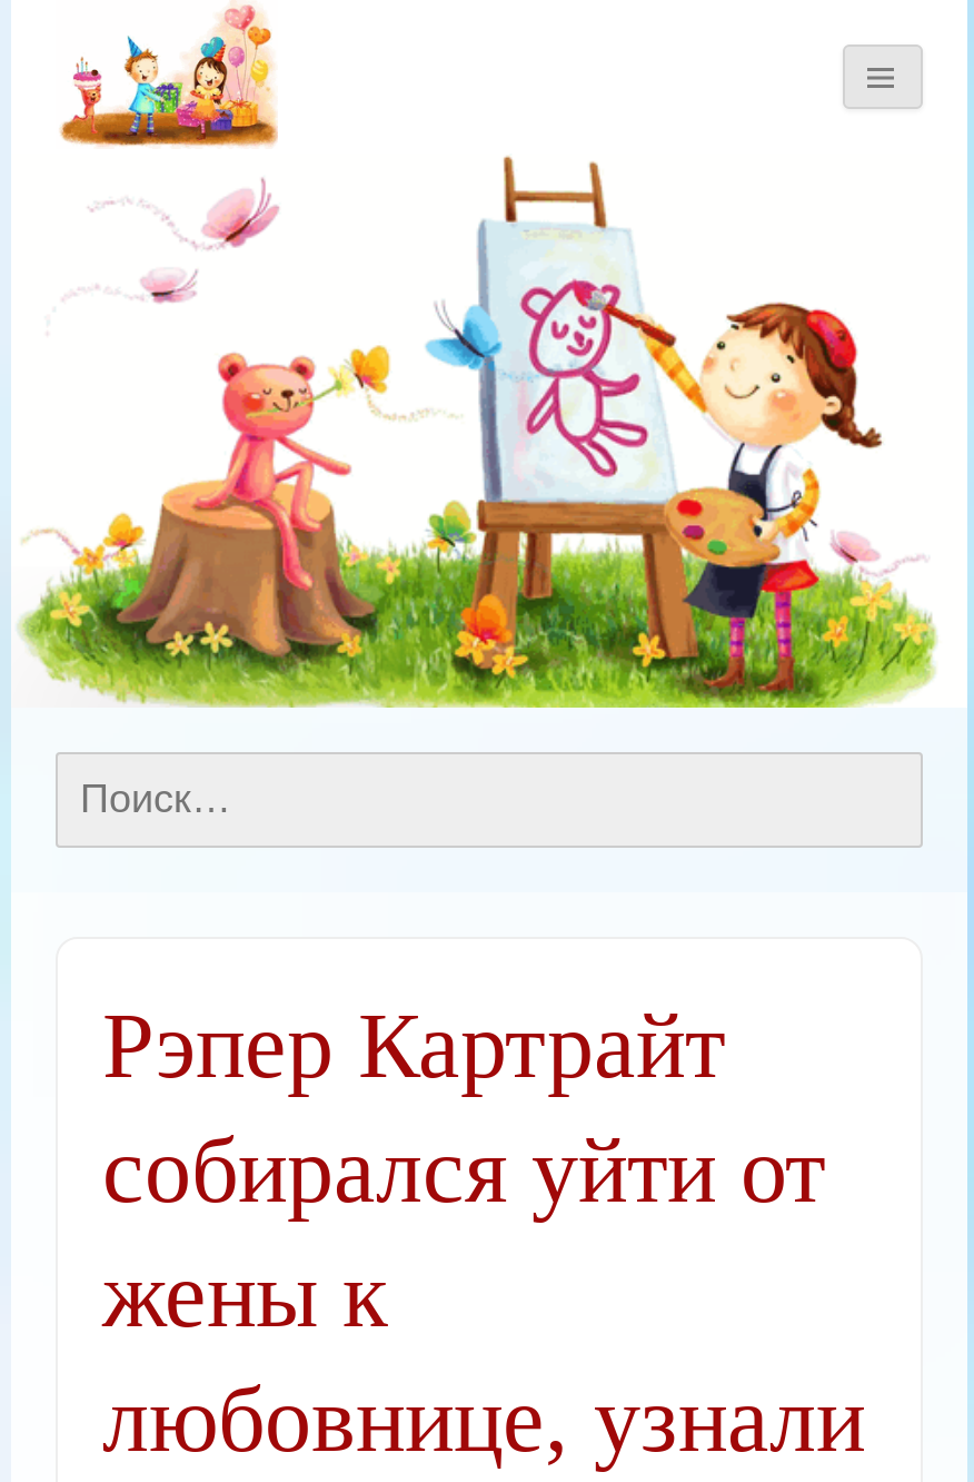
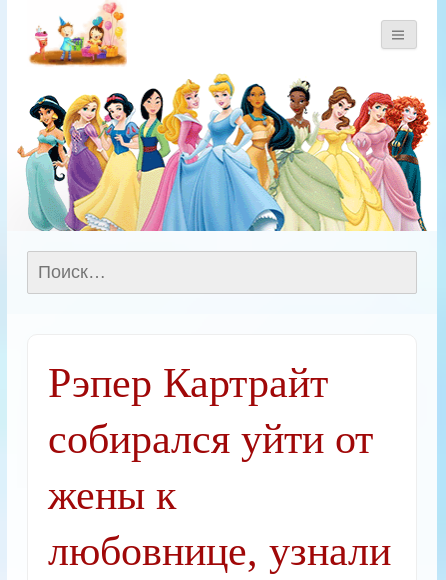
[18,156,938,710] [image] -> [17,71,431,232] [image]

